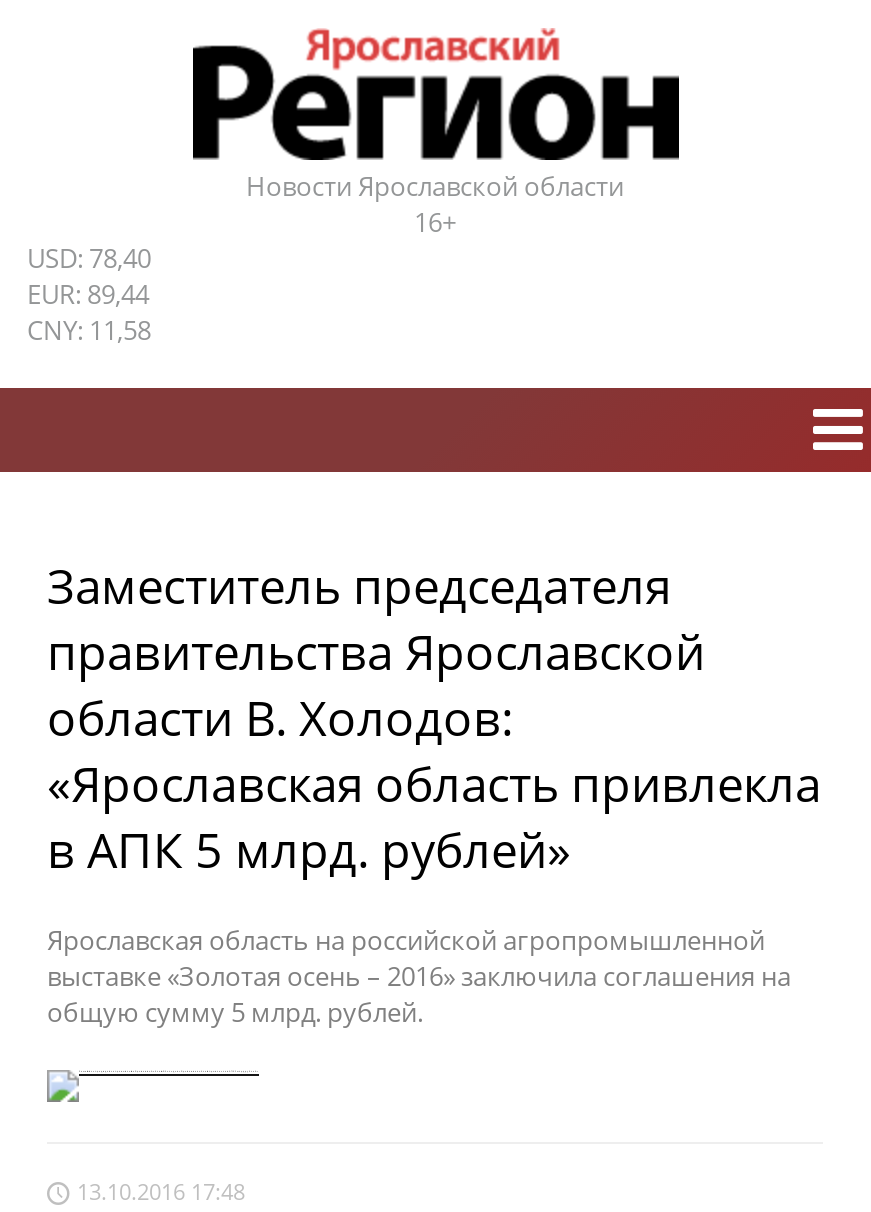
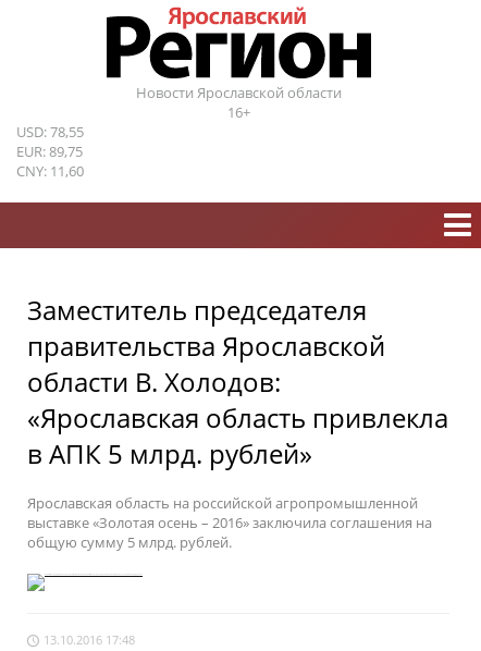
[27,240,151,276] USD: 78,40 -> [16,122,84,142] USD: 78,55
[27,276,149,312] EUR: 89,44 -> [16,142,83,161] EUR: 89,75
[27,312,151,348] CNY: 11,58 -> [16,161,84,181] CNY: 11,60

